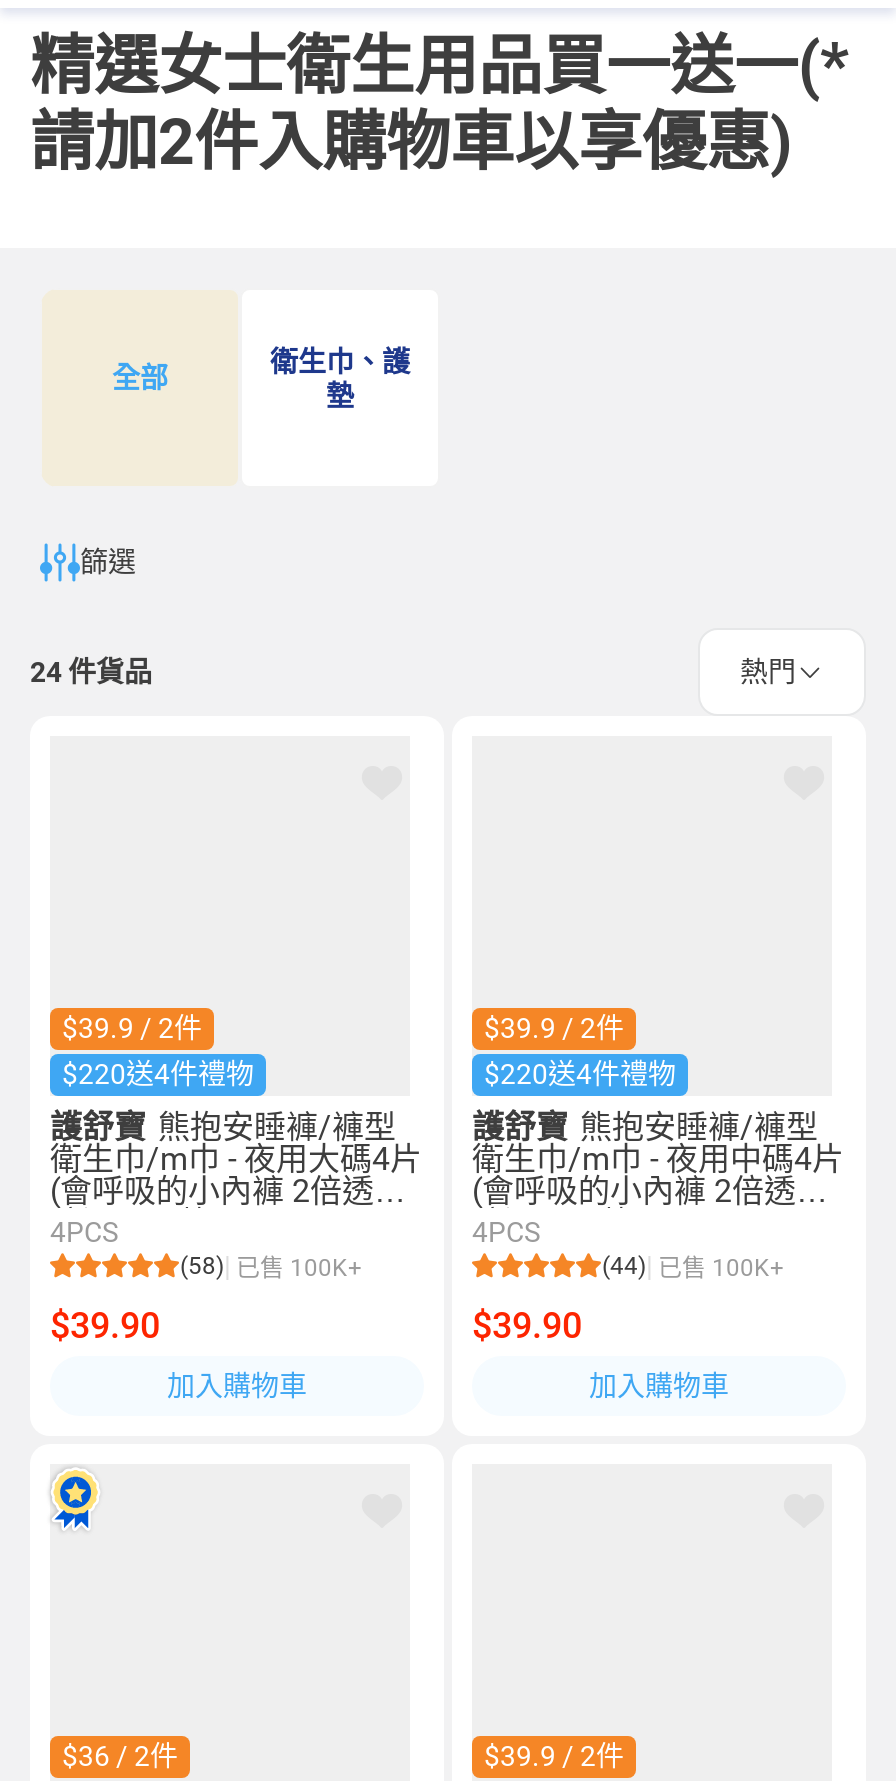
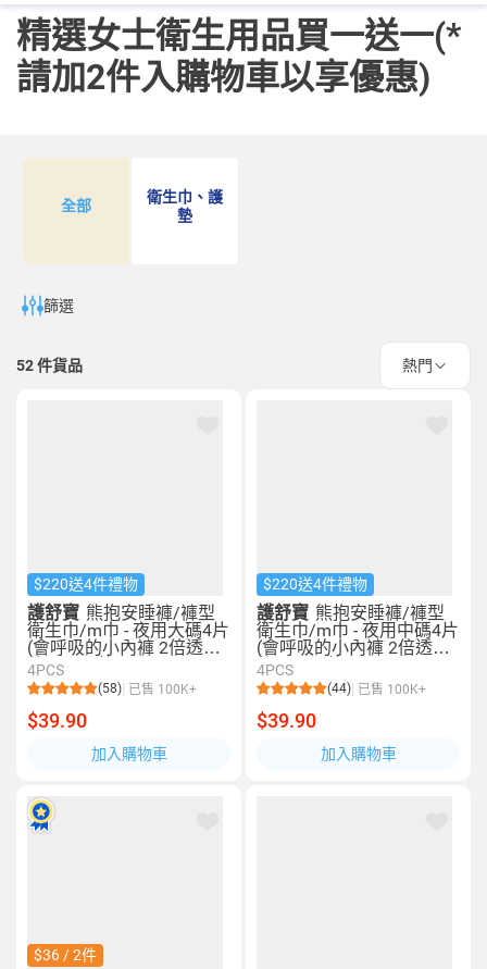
[30,655,152,687] 24件貨品 -> [16,356,83,374] 52件貨品
[62,1012,202,1044] $39.9 / 2件 -> none
[484,1012,624,1044] $39.9 / 2件 -> none
[484,1740,624,1772] $39.9 / 2件 -> none

